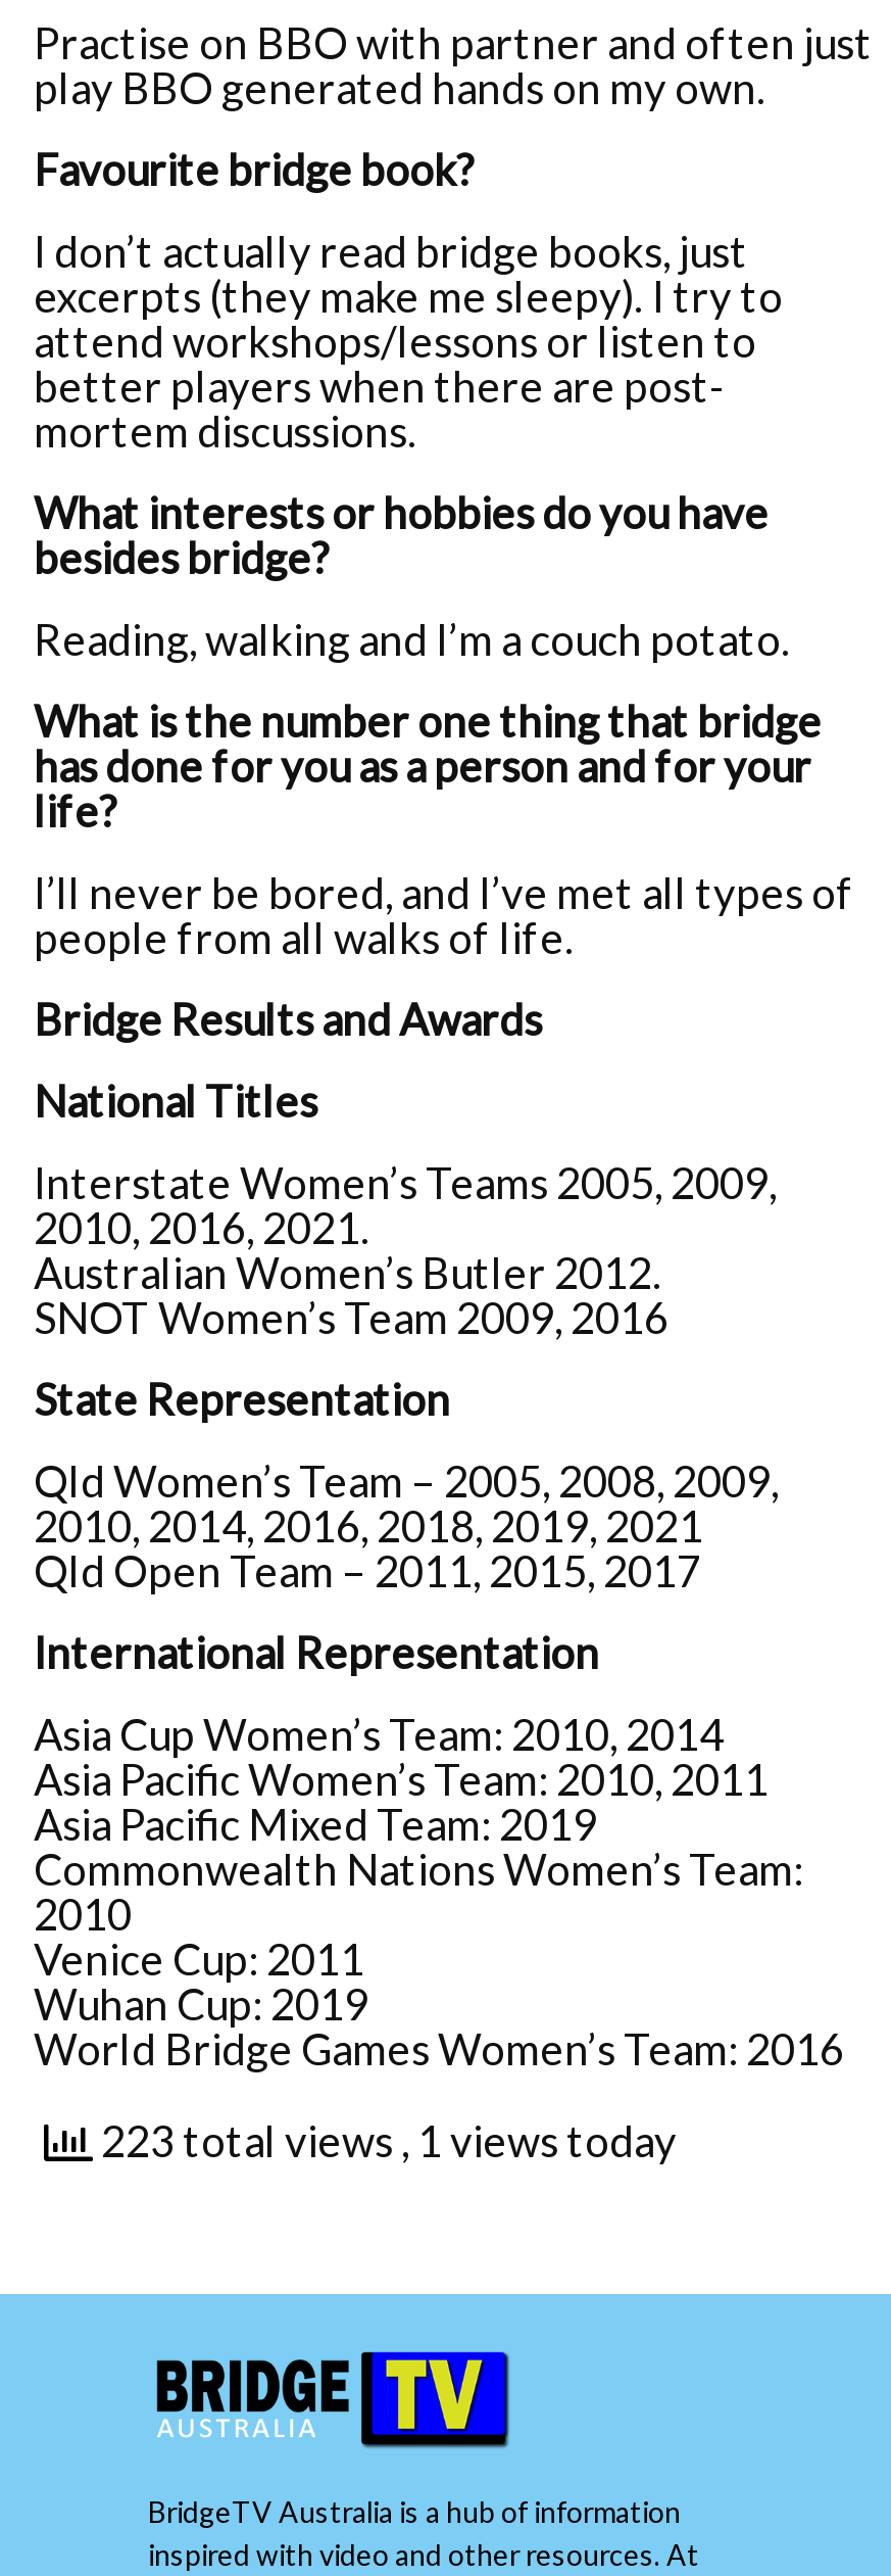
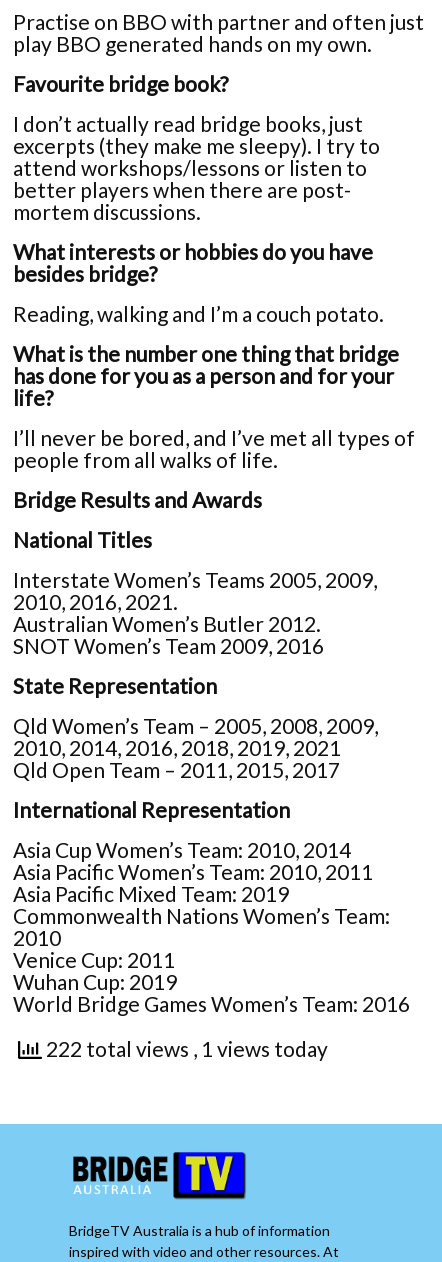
[93,2114,677,2165] 223 total views, 1 views today -> [42,1036,328,1061] 222 total views, 1 views today

